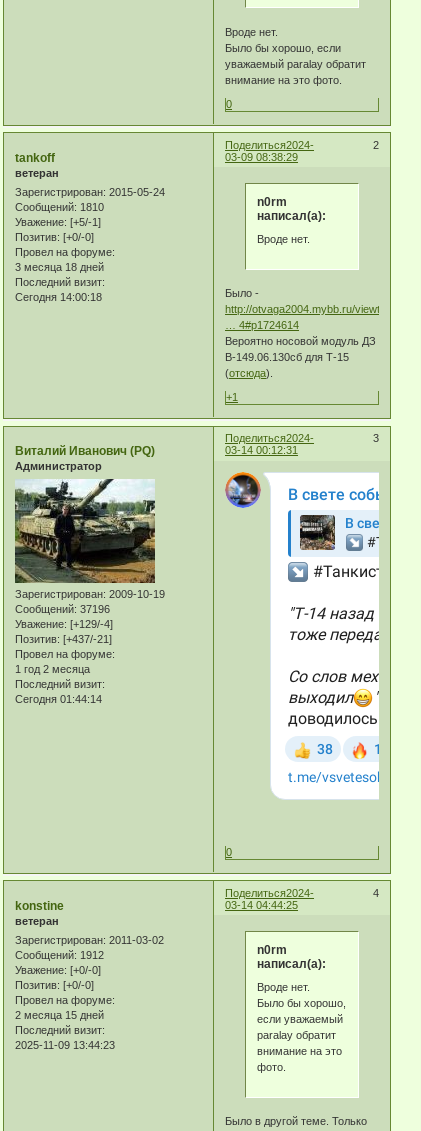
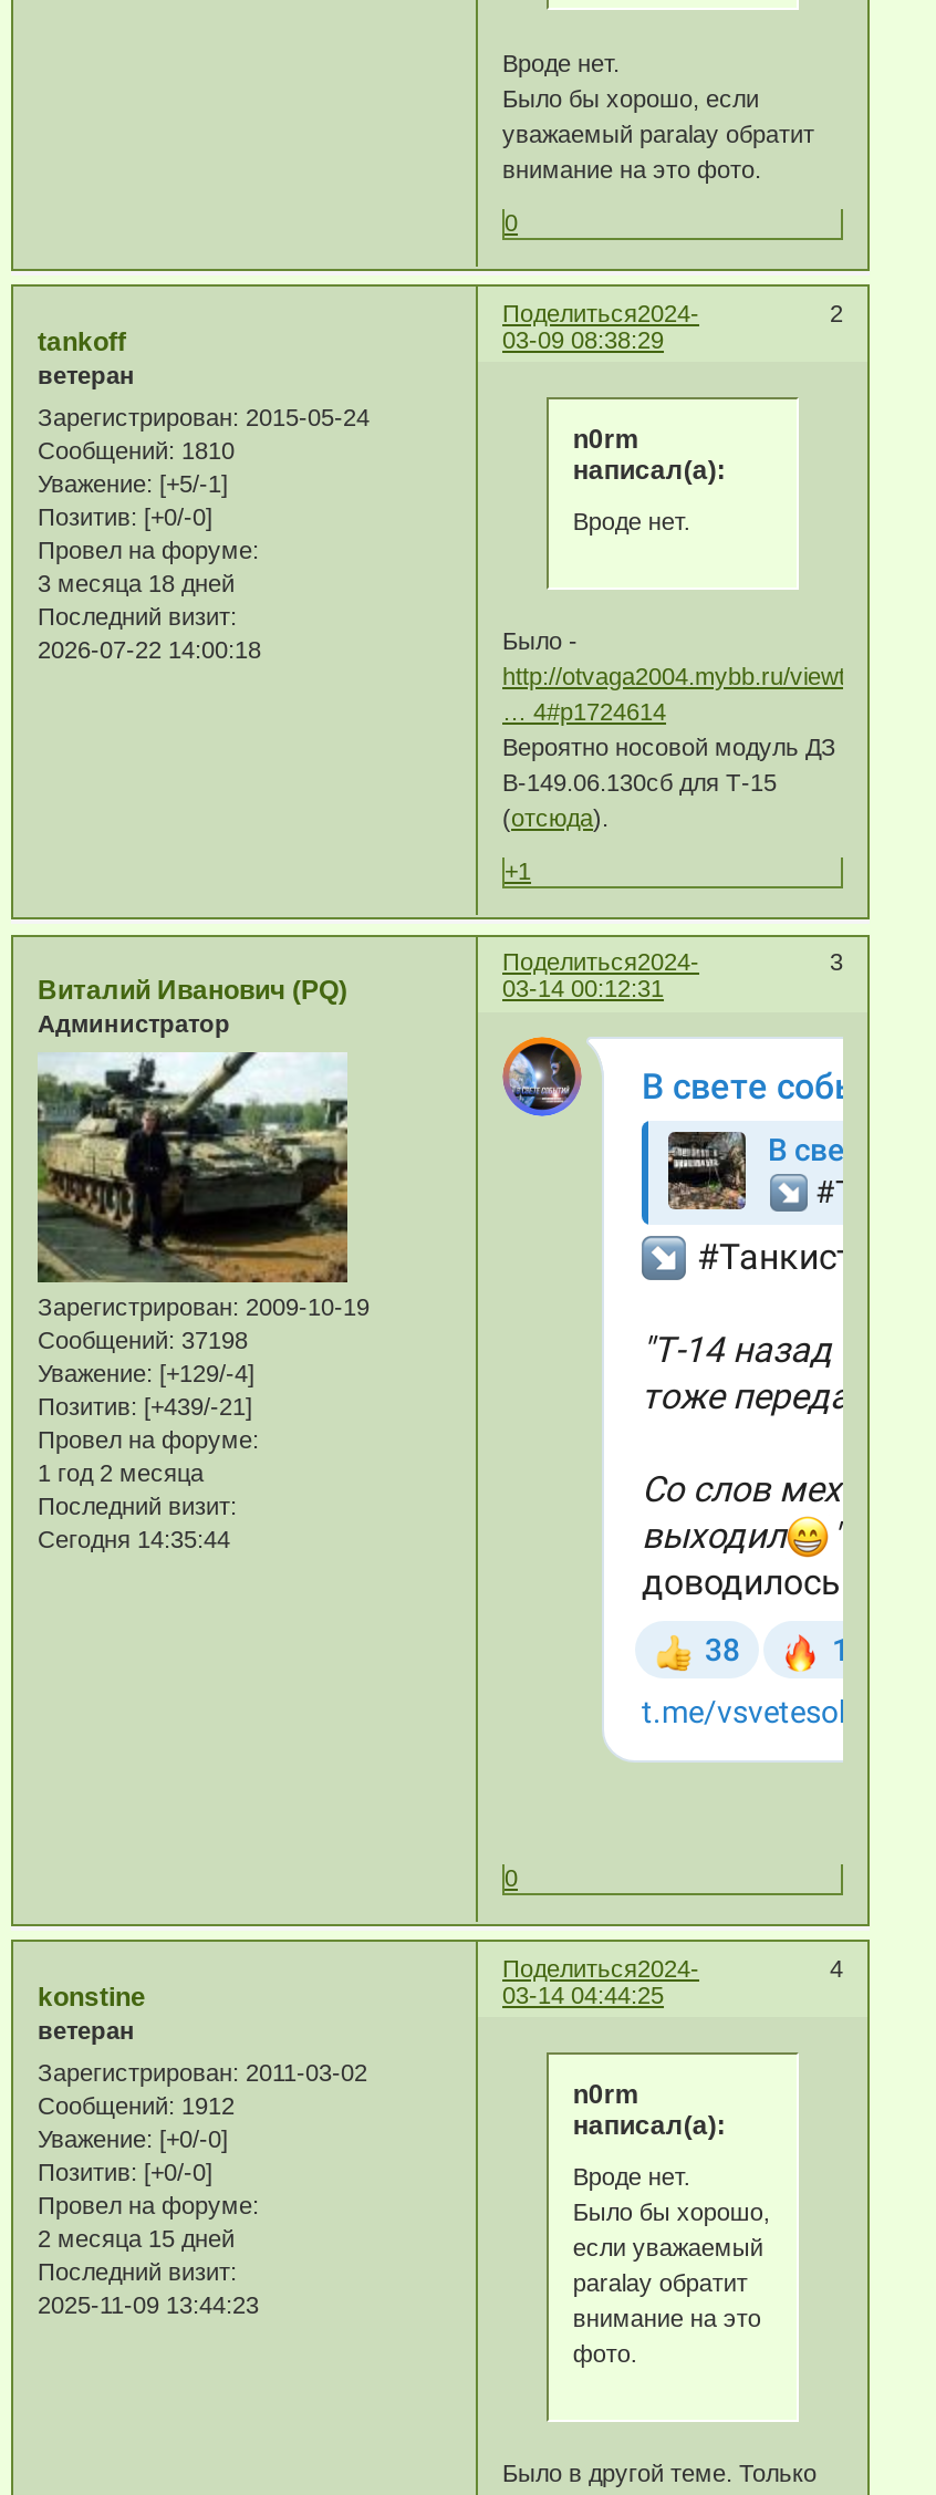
[15,291,102,303] Сегодня 14:00:18 -> [38,636,261,663] 2026-07-22 14:00:18
[15,603,110,615] Сообщений: 37196 -> [38,1326,248,1353] Сообщений: 37198
[15,633,112,645] Позитив: [+437/-21] -> [38,1392,252,1419] Позитив: [+439/-21]
[15,693,102,705] Сегодня 01:44:14 -> [38,1525,230,1552] Сегодня 14:35:44

